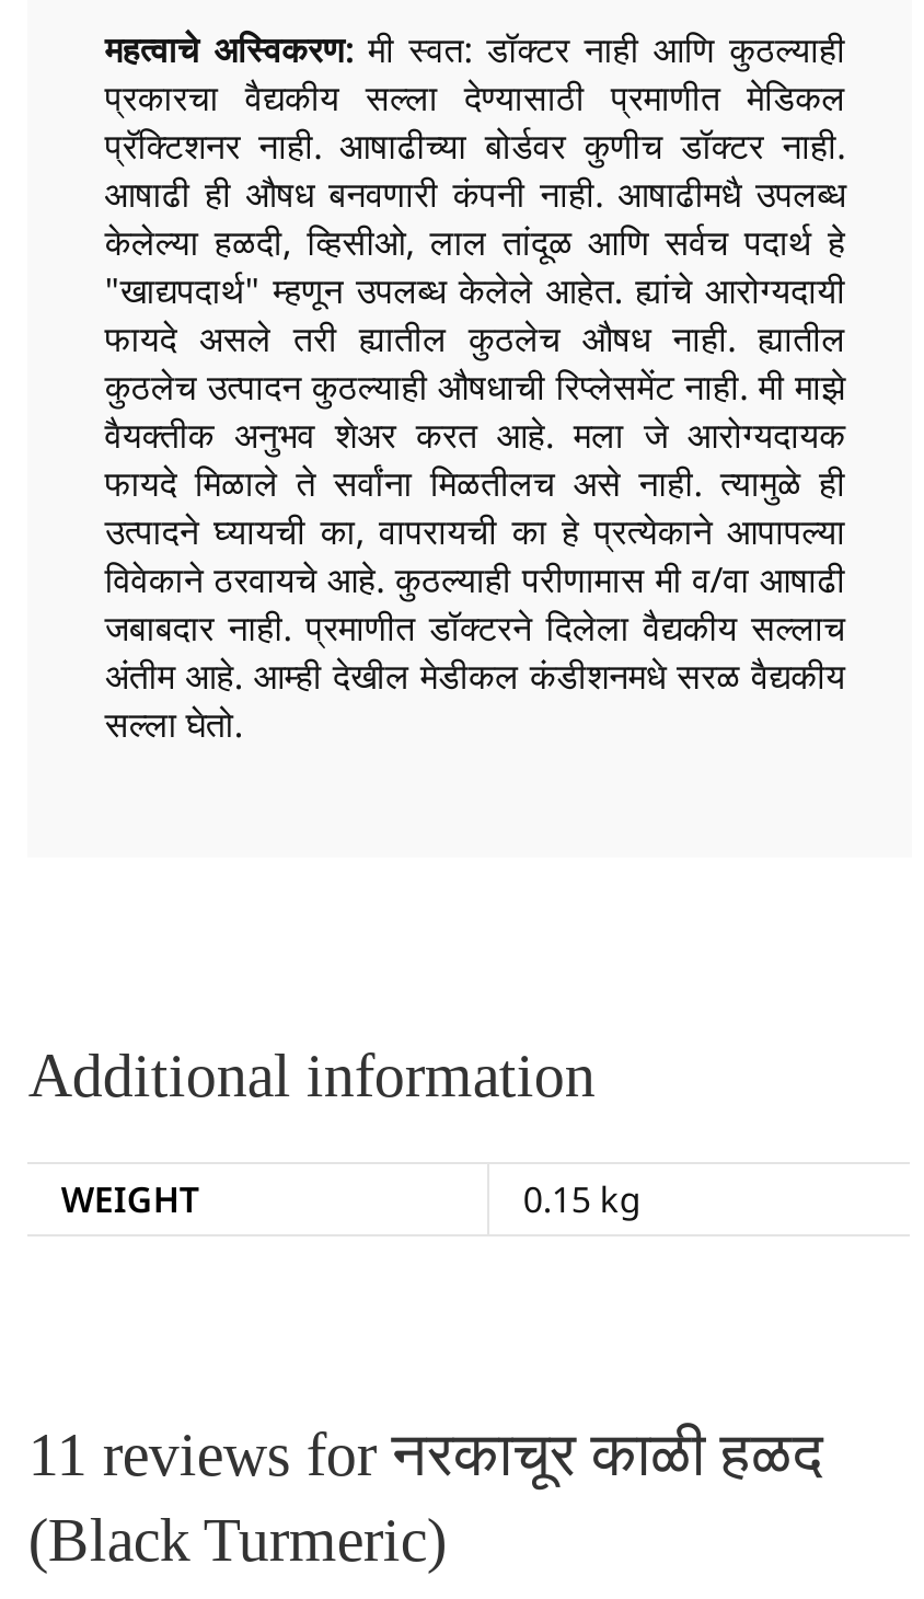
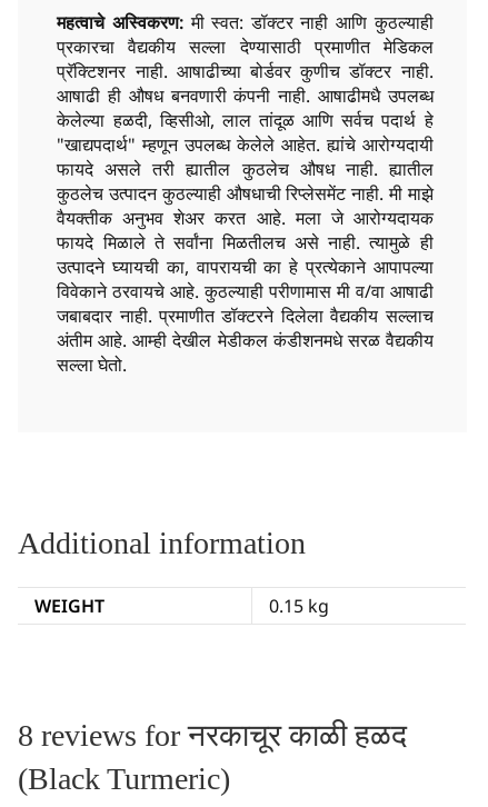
[28,1420,823,1488] 11 reviews for नरकाचूर काळी हळद -> [18,718,407,752] 8 reviews for नरकाचूर काळी हळद

